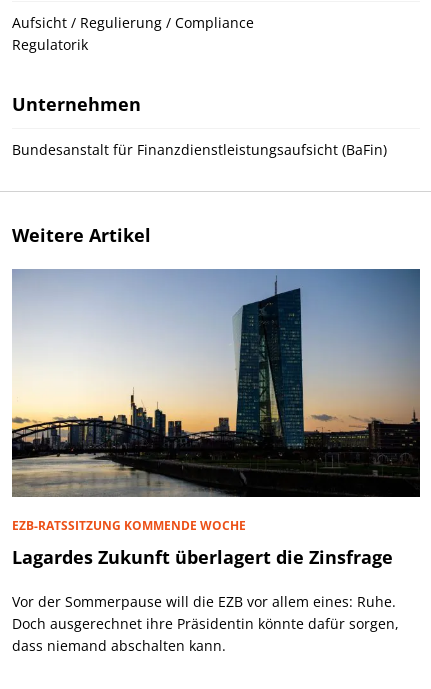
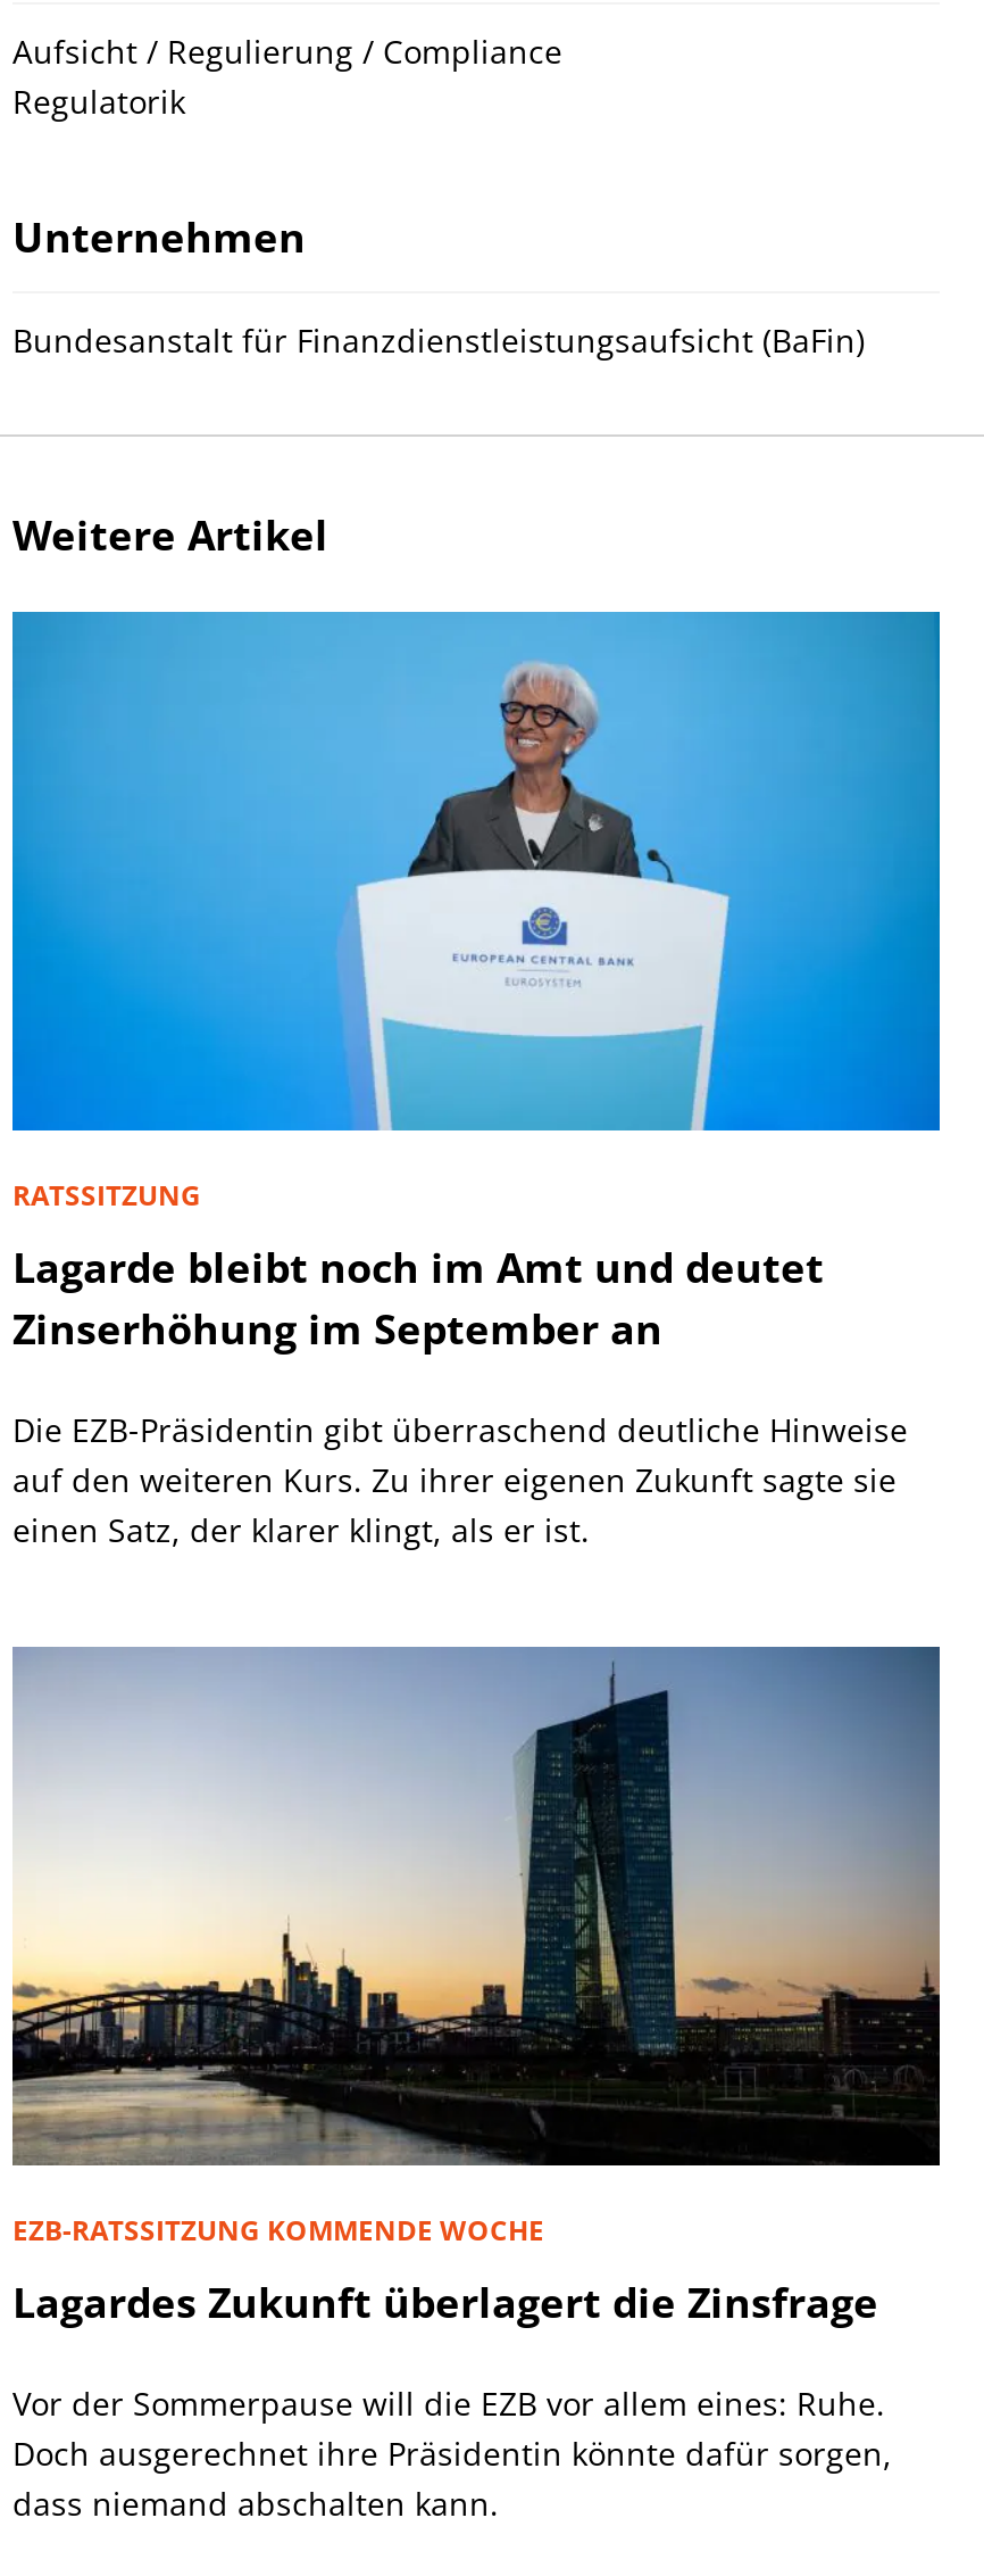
none -> [10,610,942,1552] [image] | RATSSITZUNG | Lagarde bleibt noch im Amt und deutet | Zinserhöhung im September an | Die EZB-Präsidentin gibt überraschend deutliche Hinweise | auf den weiteren Kurs. Zu ihrer eigenen Zukunft sagte sie | einen Satz, der klarer klingt, als er ist.

